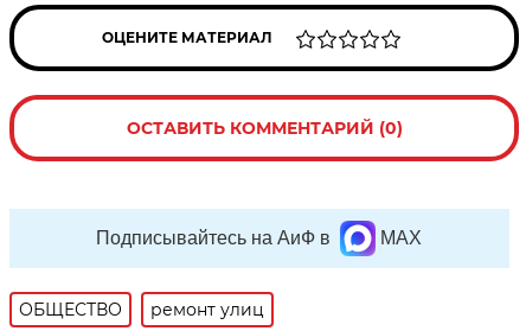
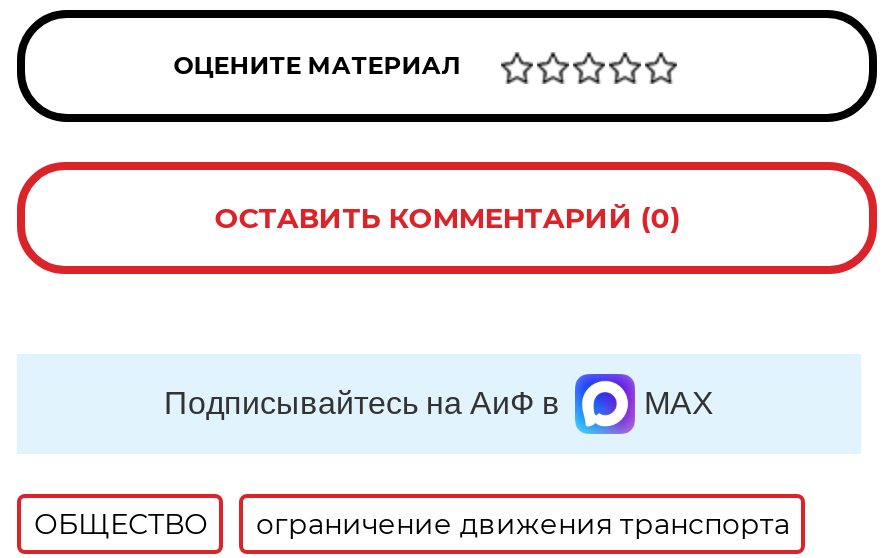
[151,299,265,320] ремонт улиц -> [256,506,790,542] ограничение движения транспорта

